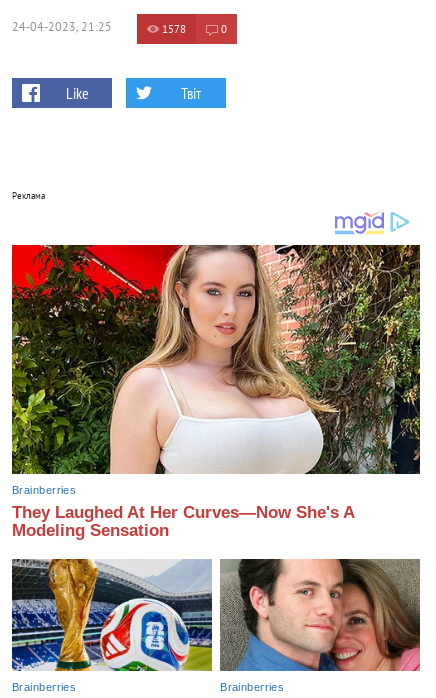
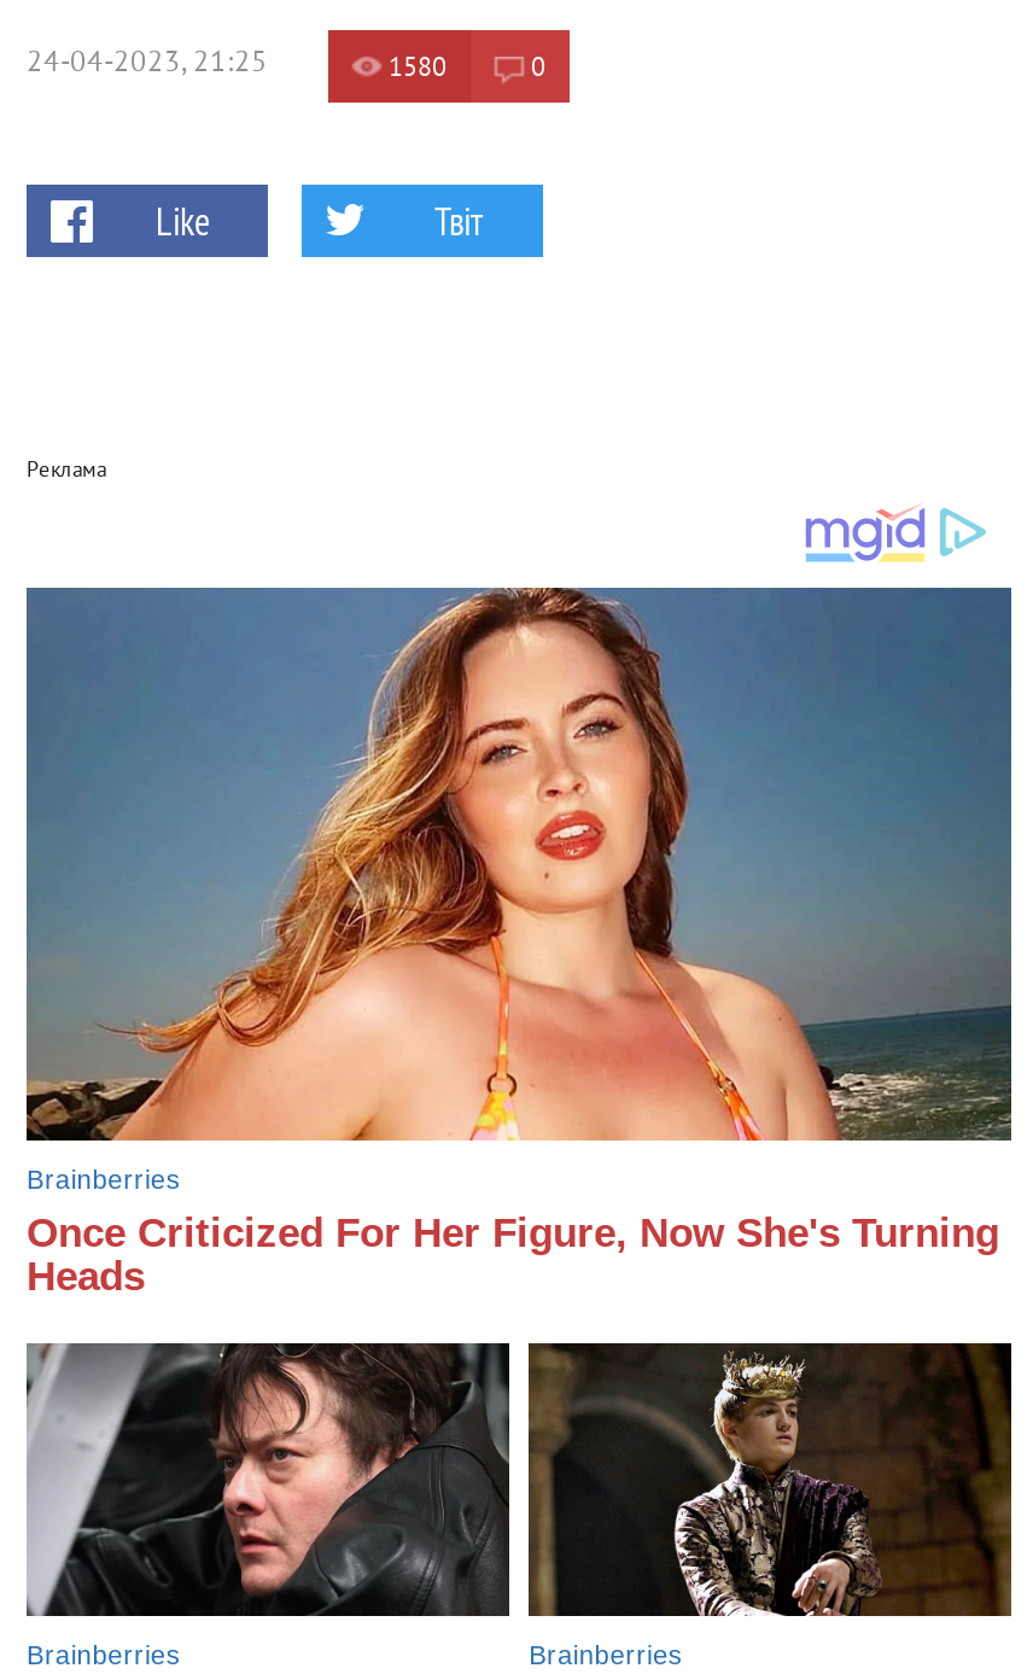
[162,22,186,36] 1578 -> [389,51,447,84] 1580
[11,244,421,540] [image] | They Laughed At Her Curves—Now She's A | Modeling Sensation -> [24,585,1014,1300] [image] | Once Criticized For Her Figure, Now She's Turning | Heads
[11,558,213,672] [image] -> [27,1341,512,1618] [image]
[220,558,421,672] [image] -> [529,1341,1014,1618] [image]

